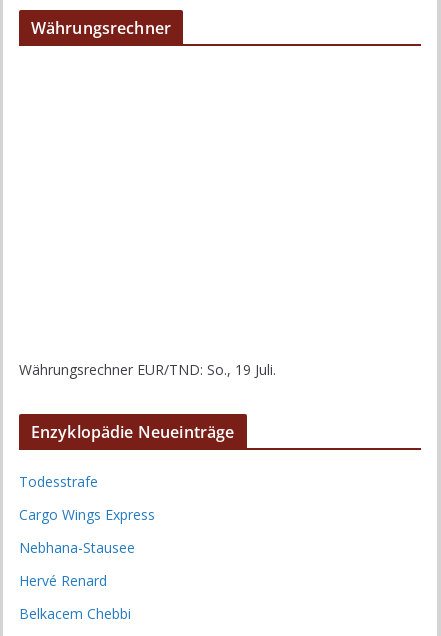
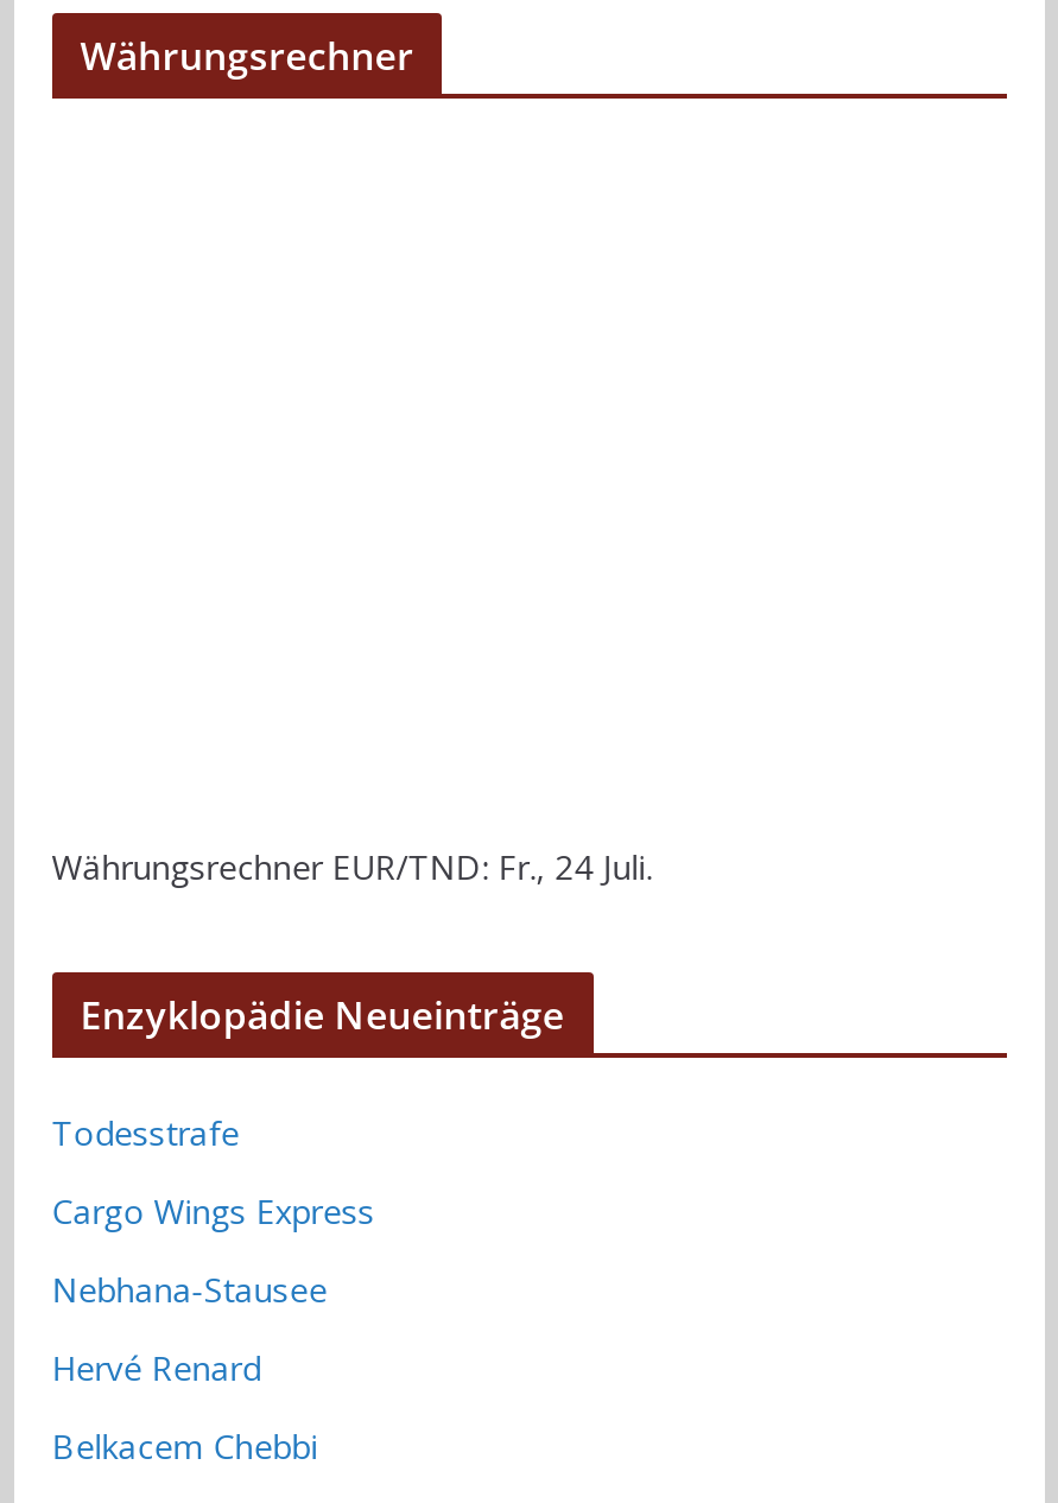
[19,360,276,379] Währungsrechner EUR/TND: So., 19 Juli. -> [52,844,652,889] Währungsrechner EUR/TND: Fr., 24 Juli.

